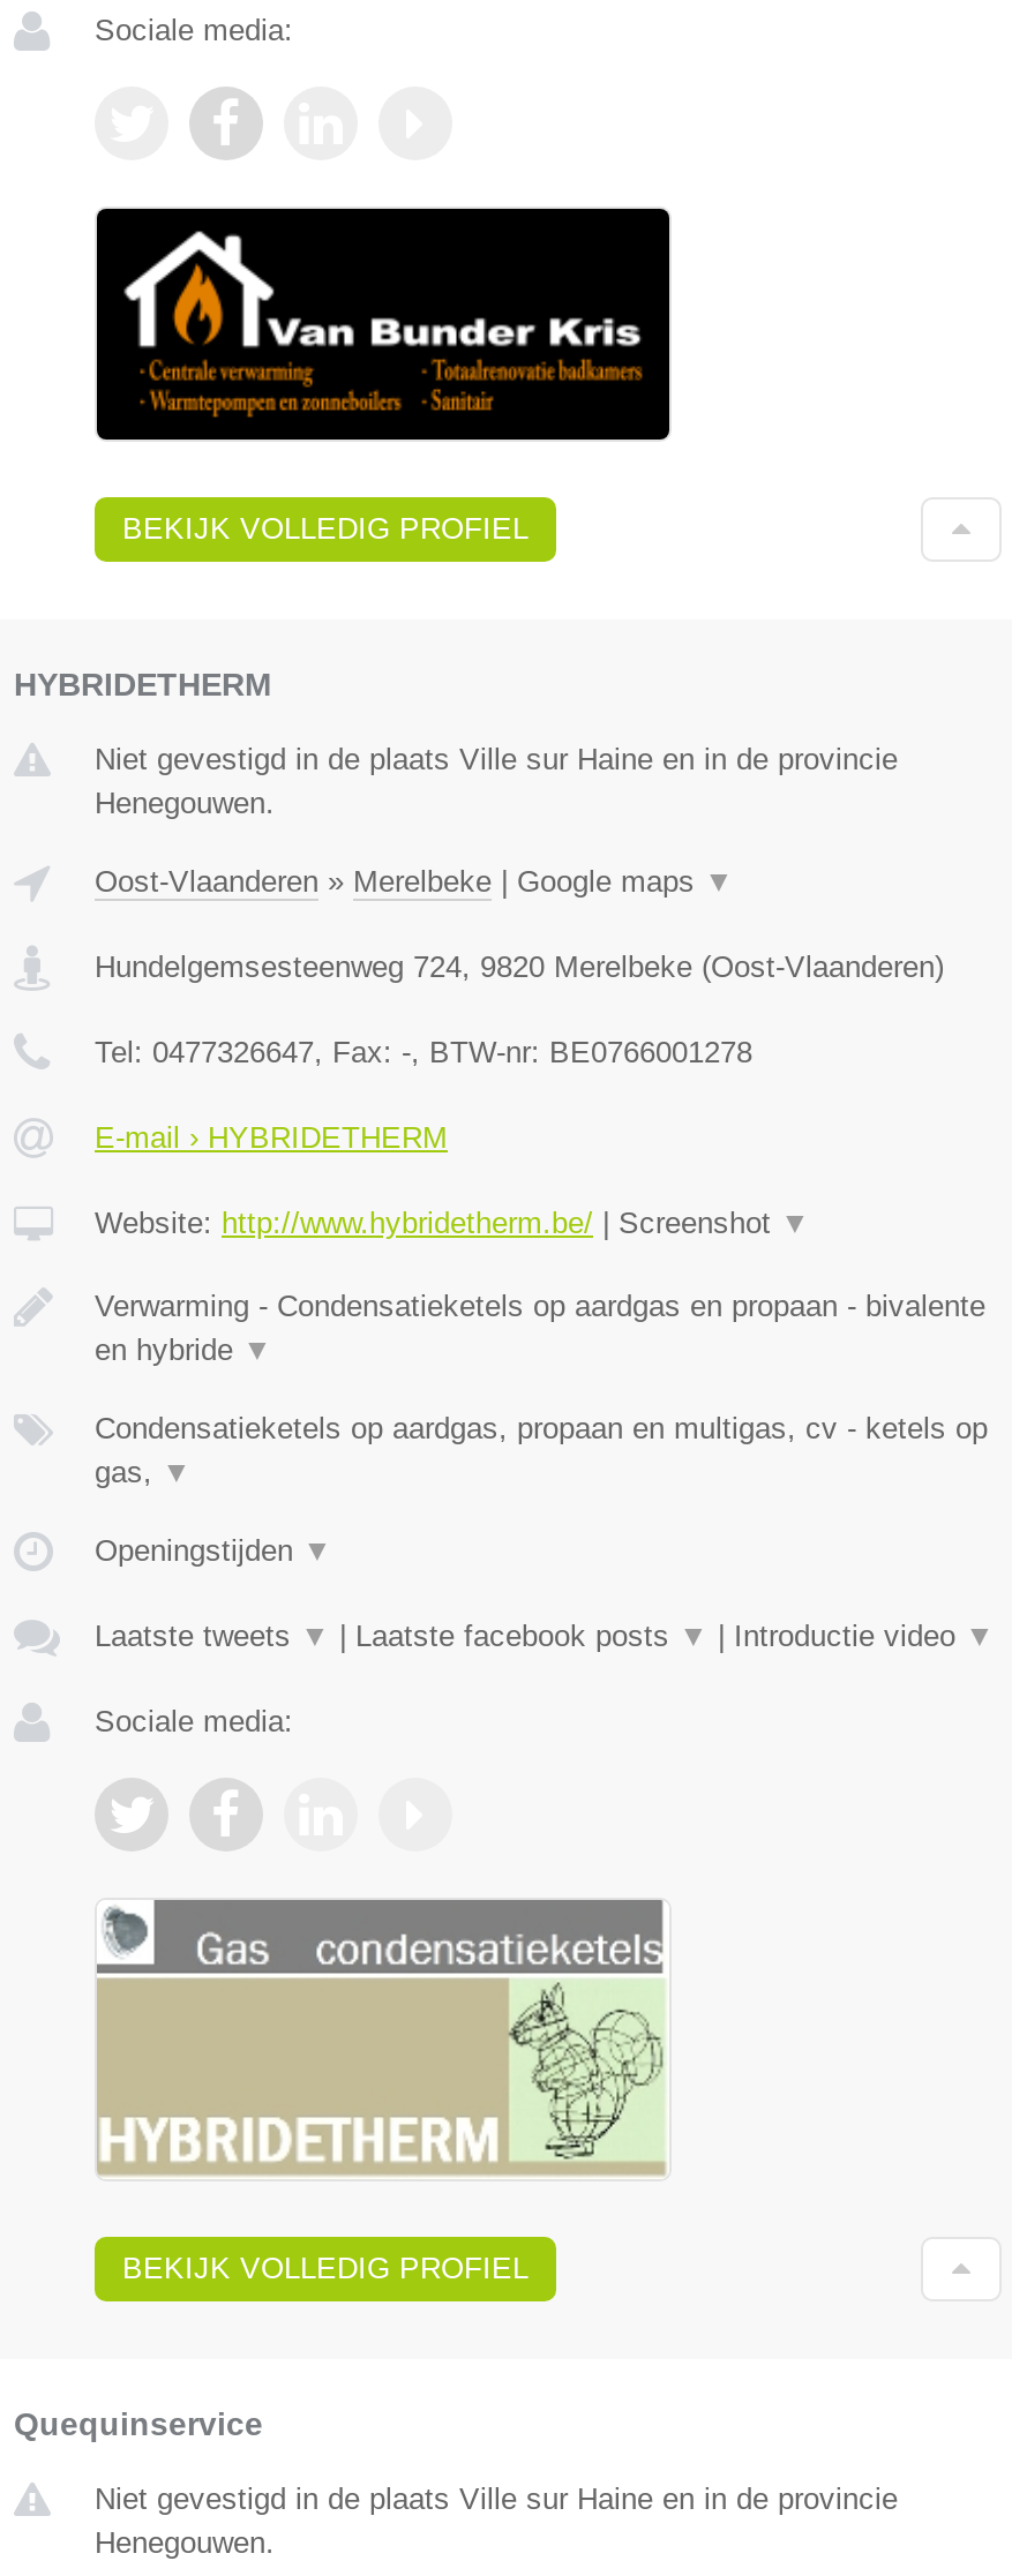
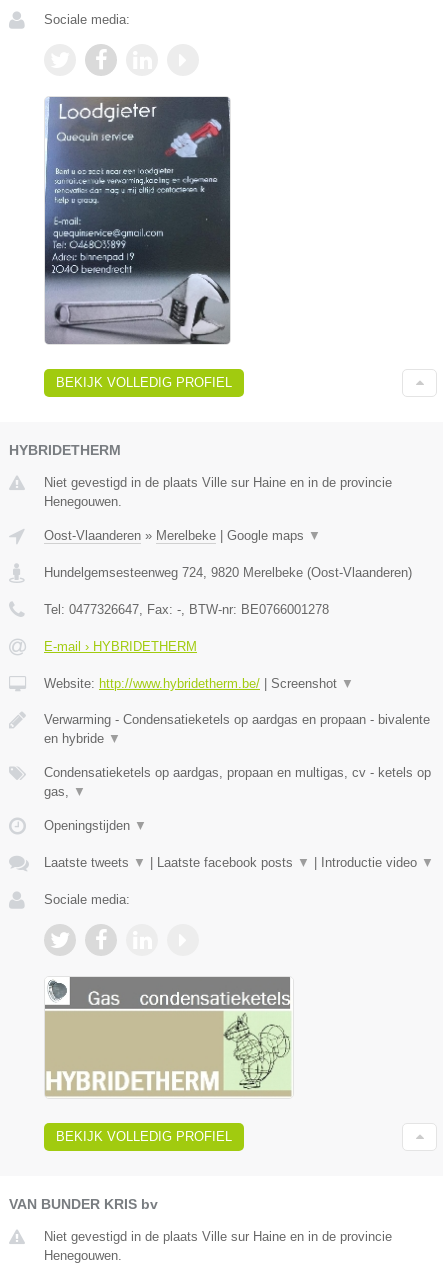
[95,206,672,442] [image] -> [44,96,244,345] [image]
[14,2406,263,2443] Quequinservice -> [9,1196,158,1212] VAN BUNDER KRIS bv

